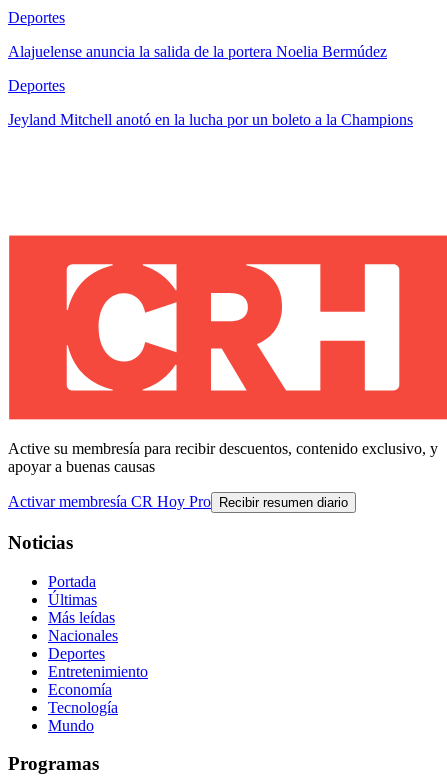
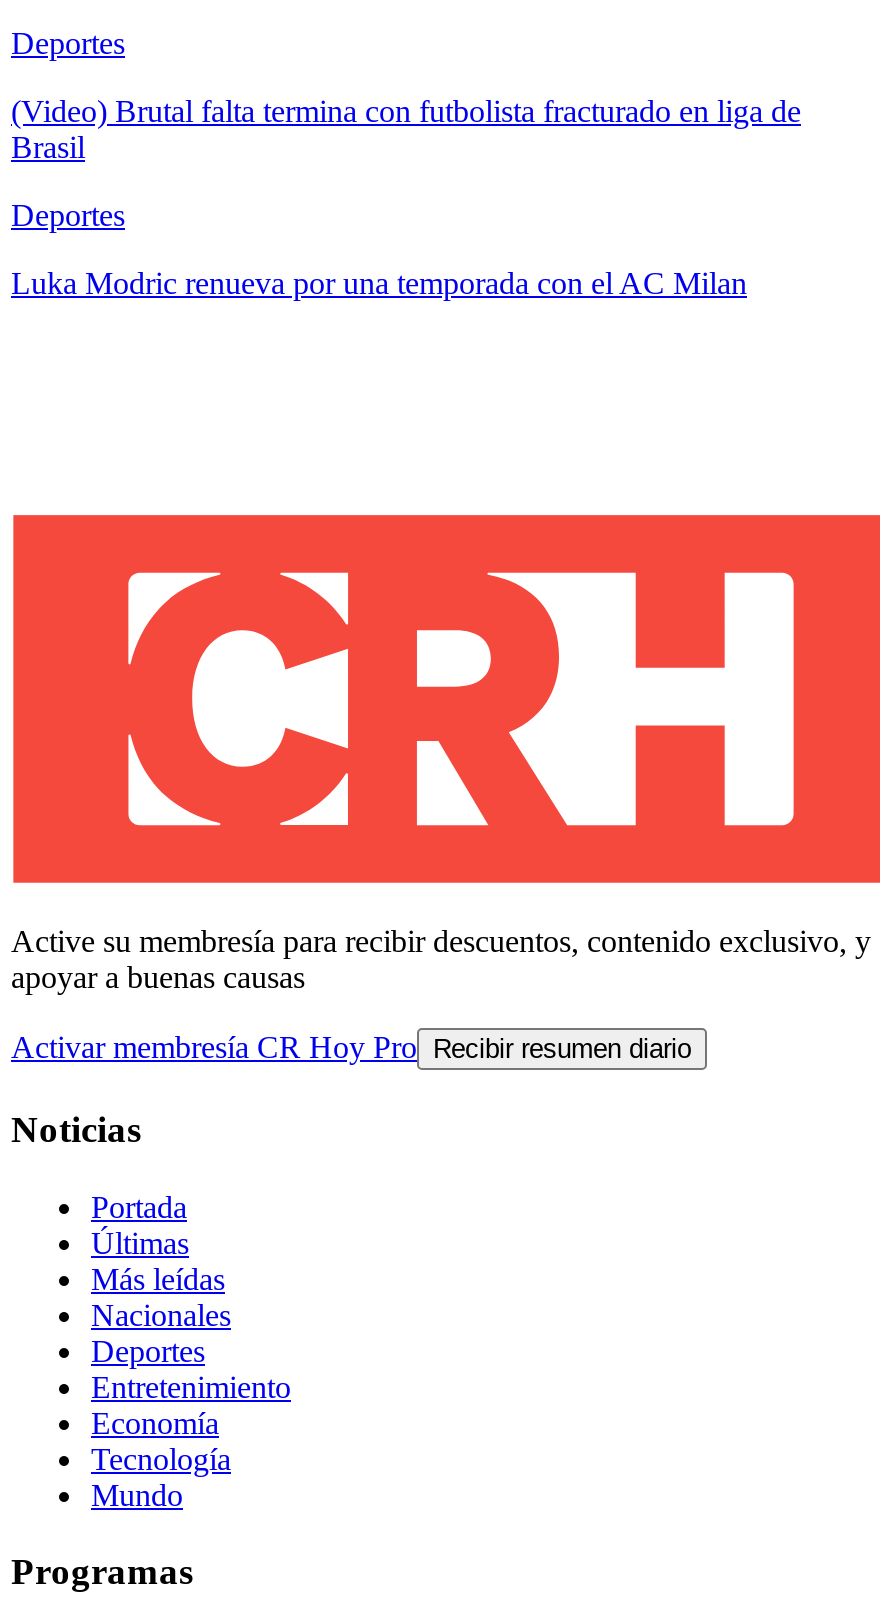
[8,43,387,60] Alajuelense anuncia la salida de la portera Noelia Bermúdez -> [11,94,801,164] (Video) Brutal falta termina con futbolista fracturado en liga de | Brasil
[8,111,413,128] Jeyland Mitchell anotó en la lucha por un boleto a la Champions -> [11,266,747,300] Luka Modric renueva por una temporada con el AC Milan

